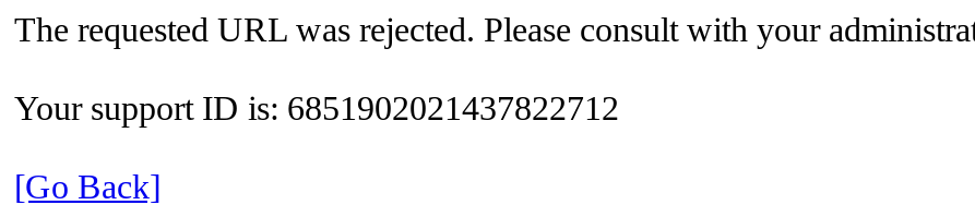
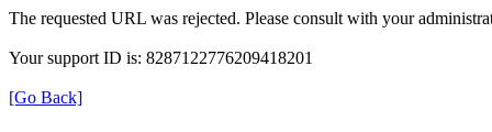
[14,89,619,126] Your support ID is: 6851902021437822712 -> [9,48,313,67] Your support ID is: 8287122776209418201

